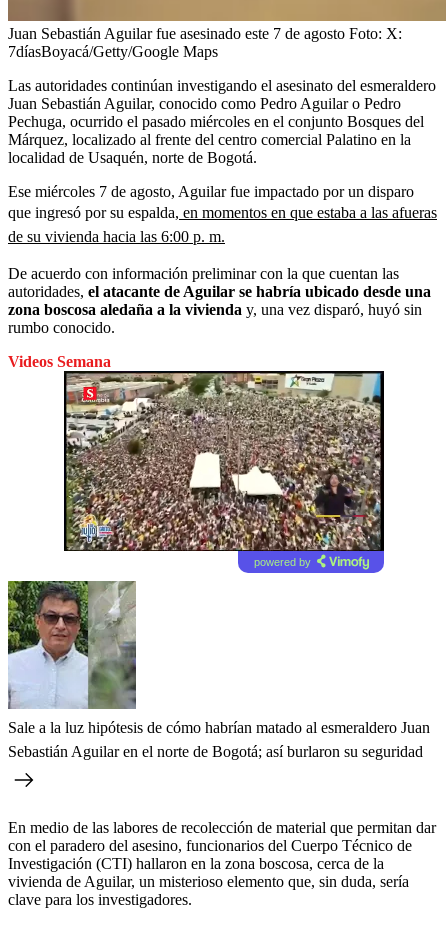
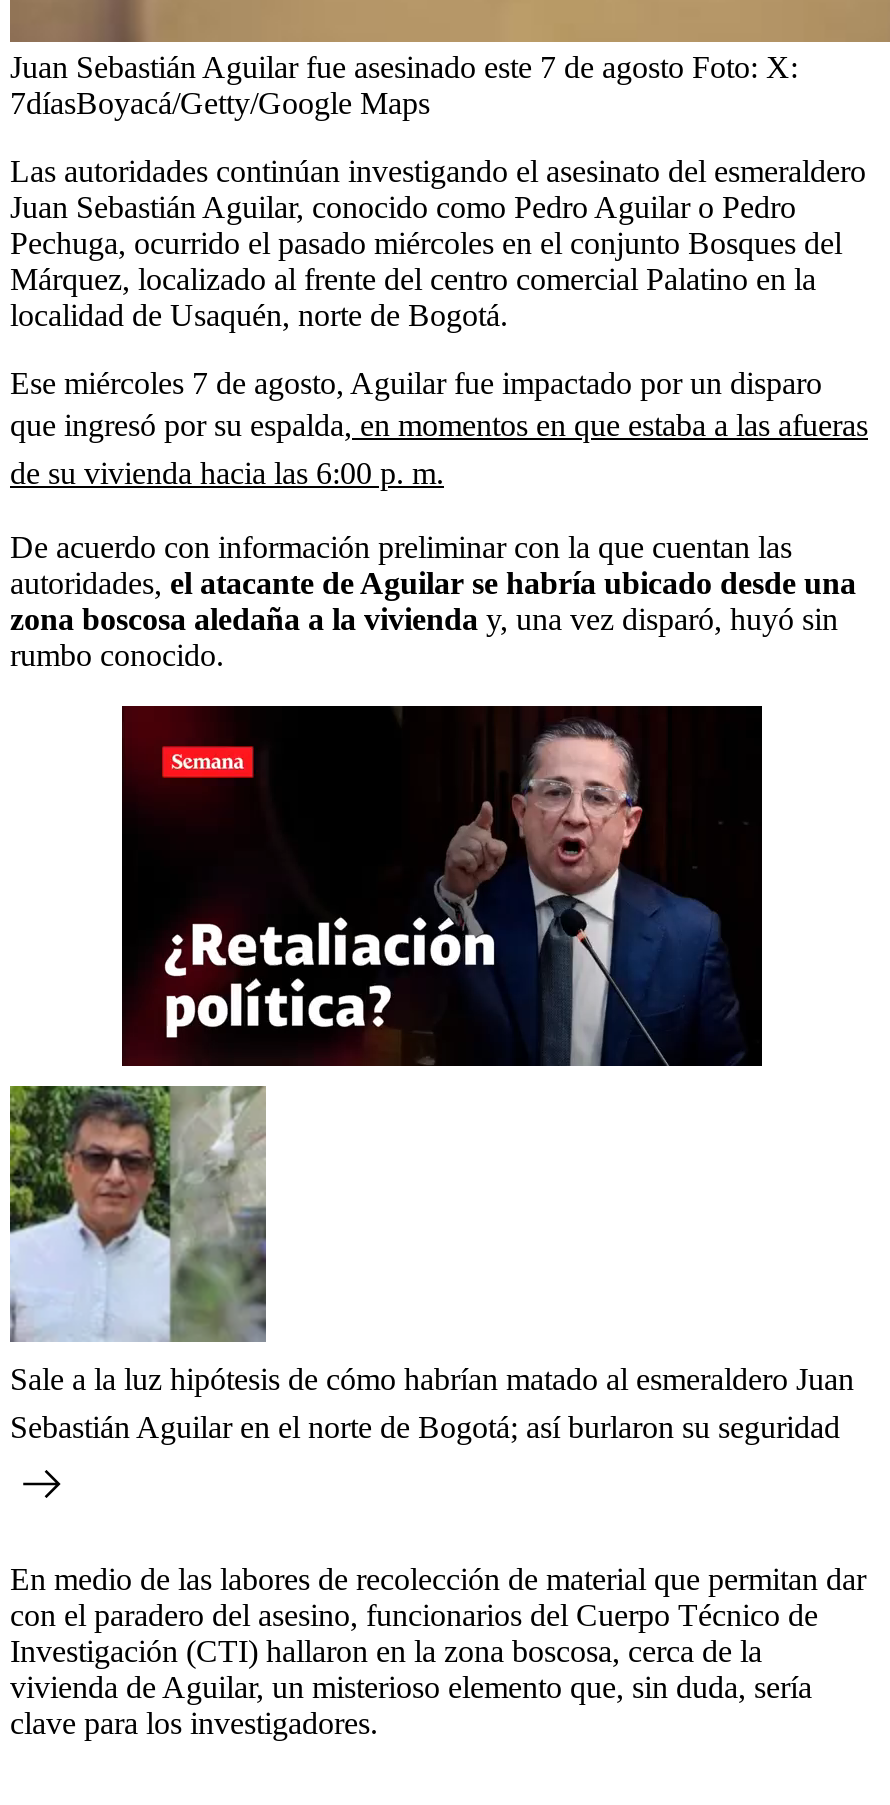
[8,353,111,370] Videos Semana -> none
[64,370,385,574] [image] -> [120,704,762,1070] [image]
[253,556,310,568] powered by -> none

